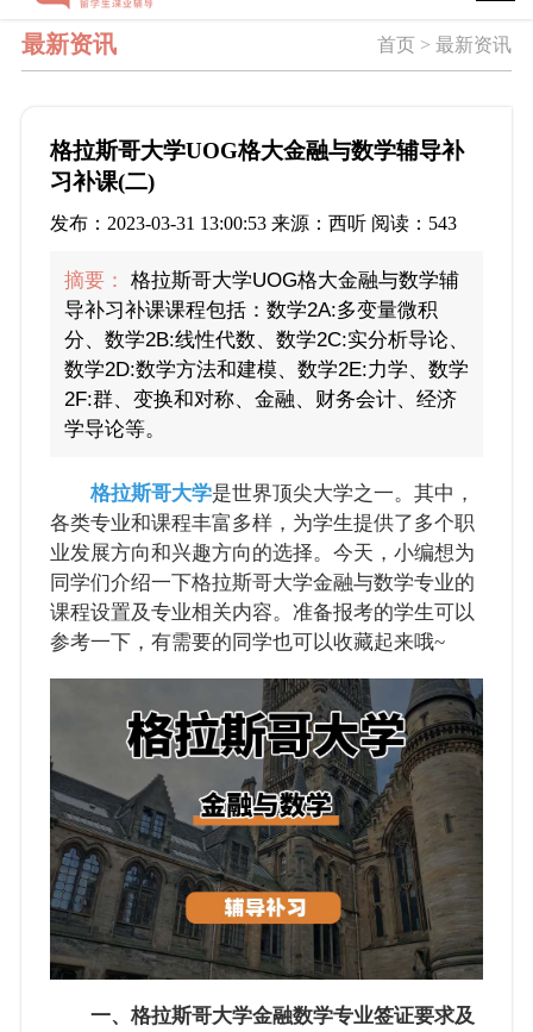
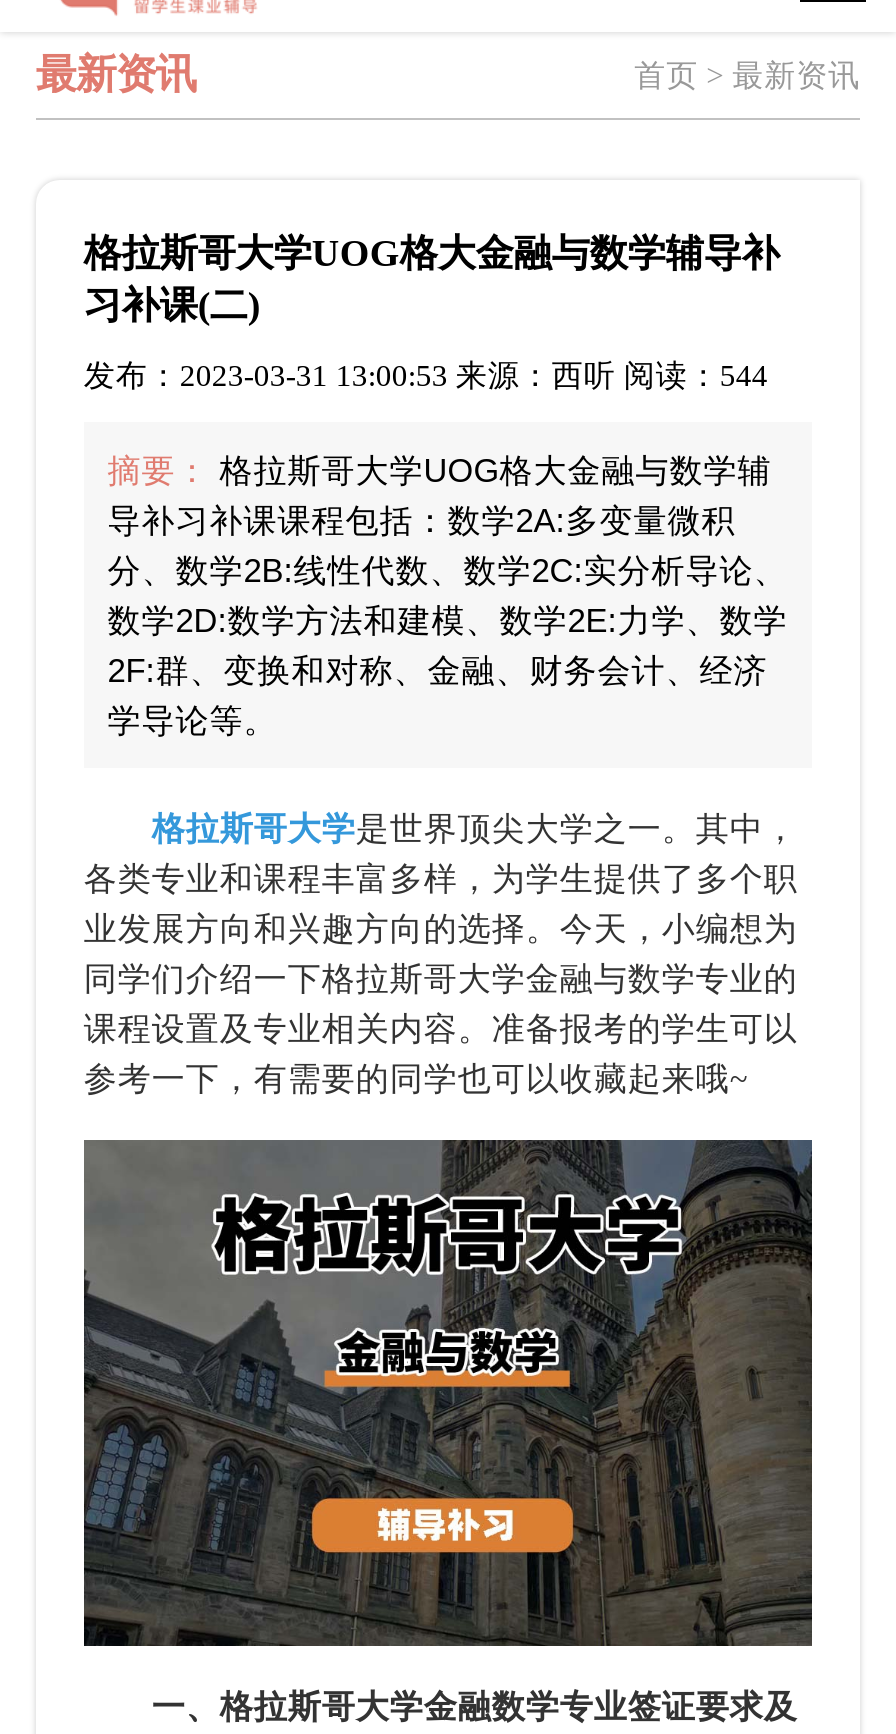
[50,213,457,233] 发布：2023-03-31 13:00:53 来源：西听 阅读：543 -> [84,357,768,391] 发布：2023-03-31 13:00:53 来源：西听 阅读：544

